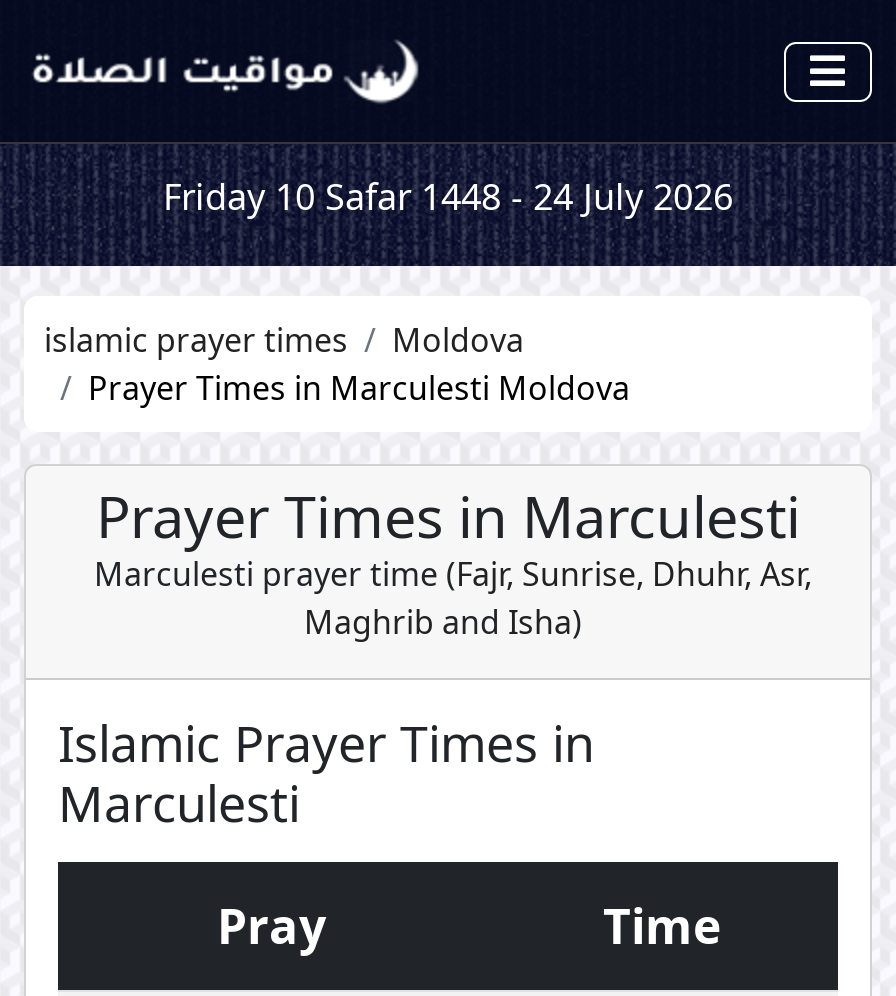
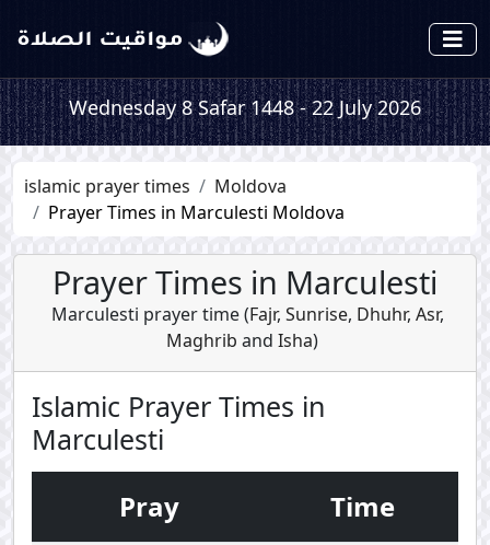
[163,172,733,220] Friday 10 Safar 1448 - 24 July 2026 -> [69,94,421,120] Wednesday 8 Safar 1448 - 22 July 2026

